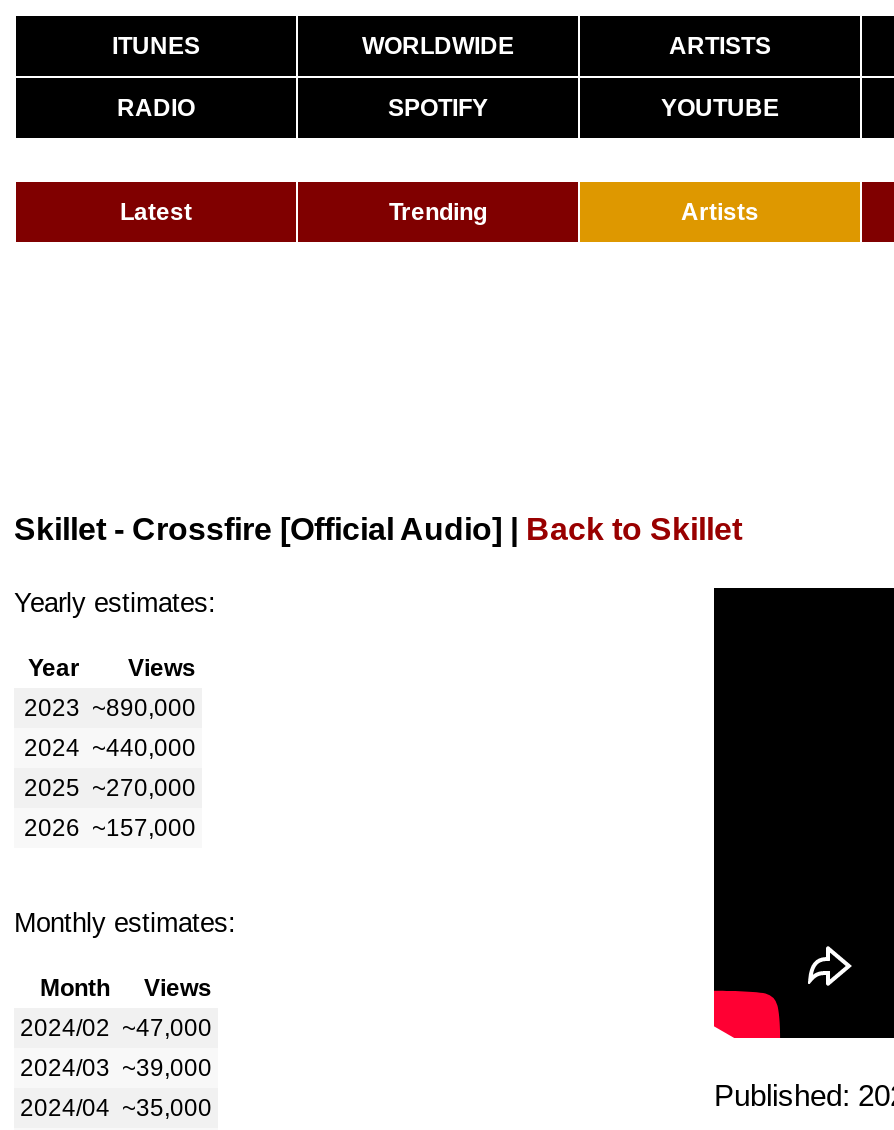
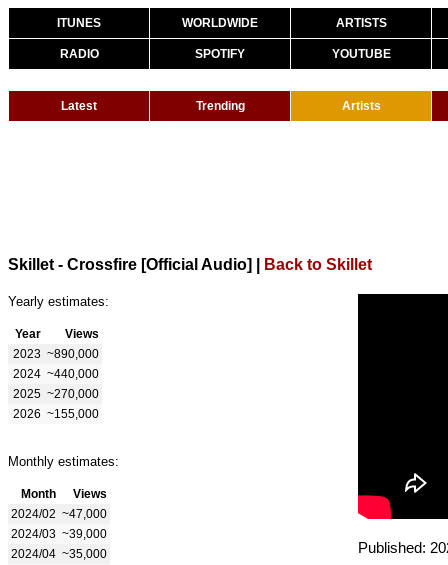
[24,814,196,842] 2026 ~157,000 -> [13,407,99,421] 2026 ~155,000

